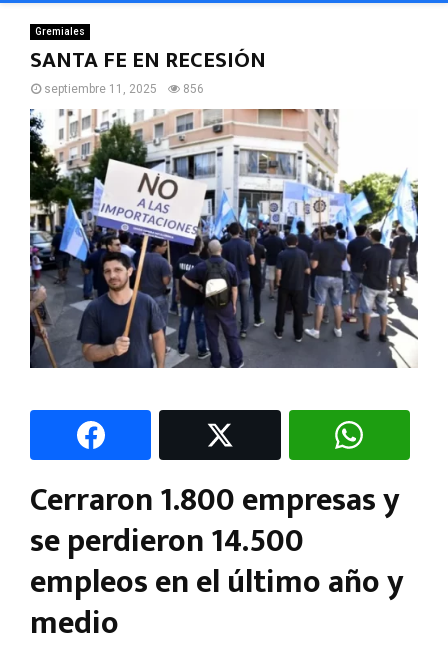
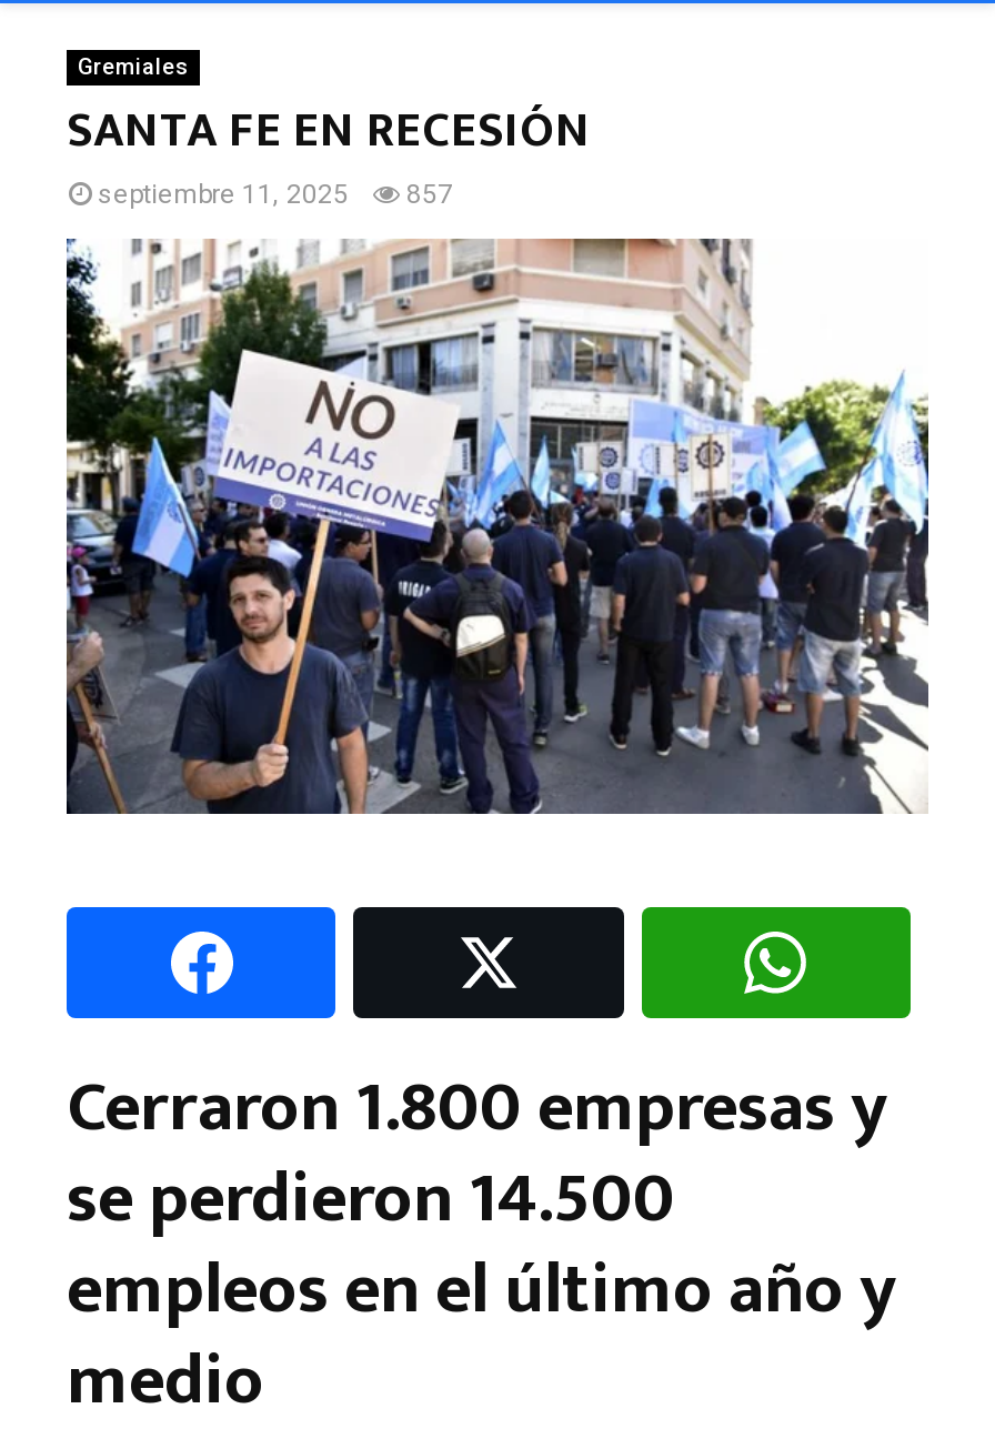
[44,82,204,96] septiembre 11, 2025 856 -> [98,179,453,210] septiembre 11, 2025 857

